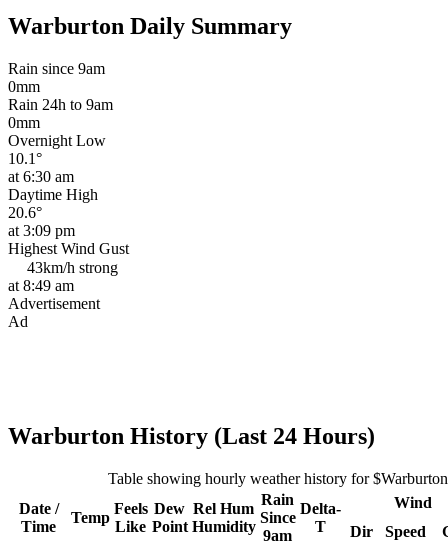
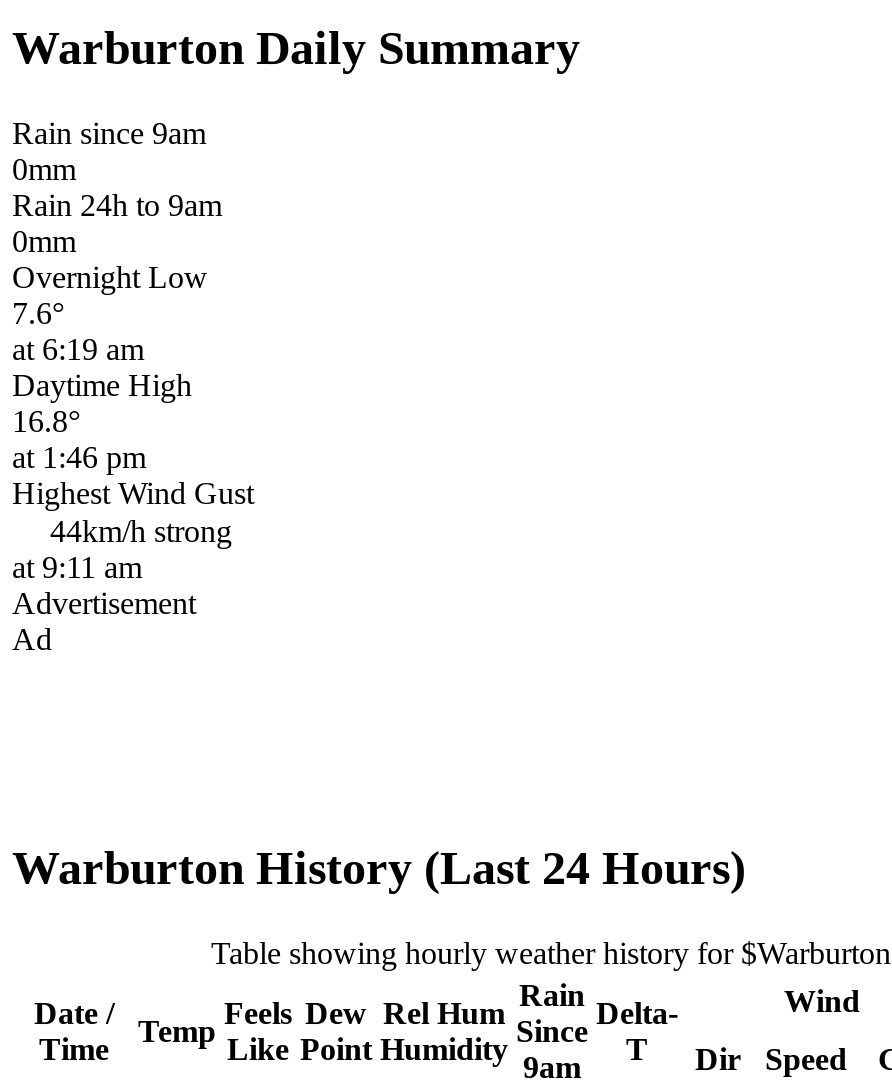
[8,150,42,167] 10.1° -> [12,297,64,331] 7.6°
[8,168,74,185] at 6:30 am -> [12,333,144,367] at 6:19 am
[8,204,42,221] 20.6° -> [12,405,80,439] 16.8°
[8,222,75,239] at 3:09 pm -> [12,441,146,475] at 1:46 pm
[23,259,118,276] 43km/h strong -> [42,515,232,549] 44km/h strong
[8,277,74,294] at 8:49 am -> [12,551,142,585] at 9:11 am

